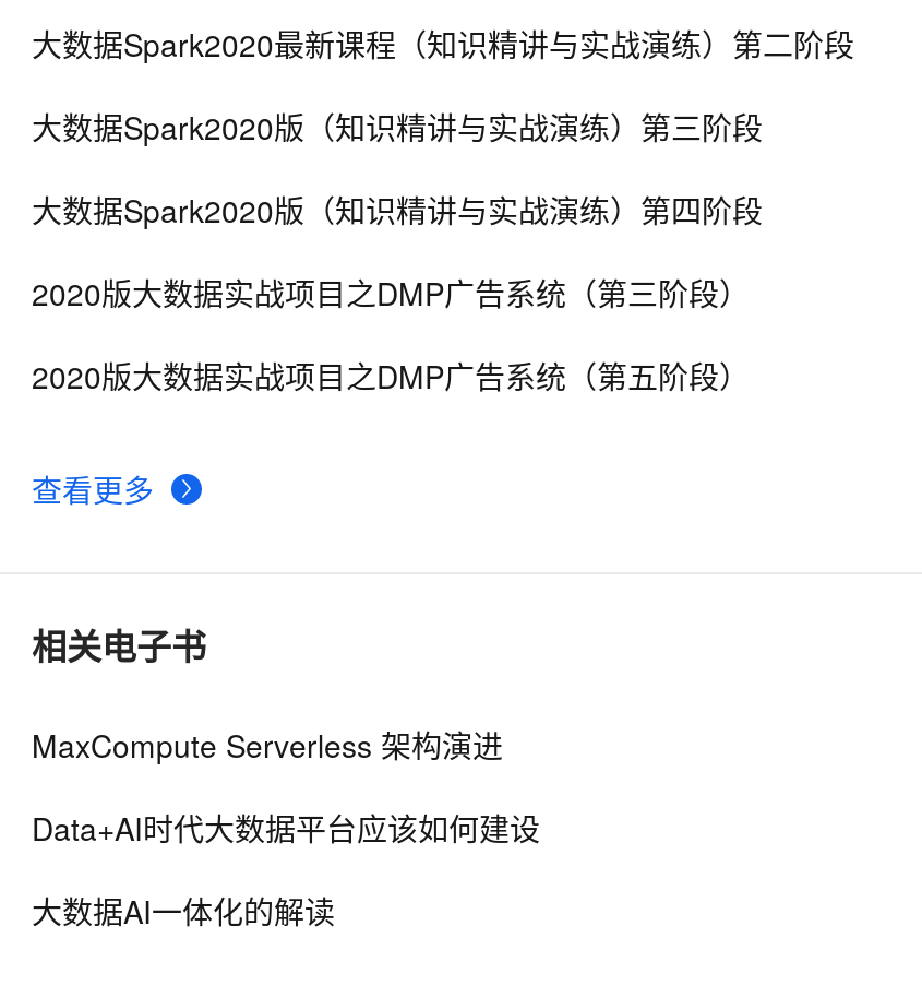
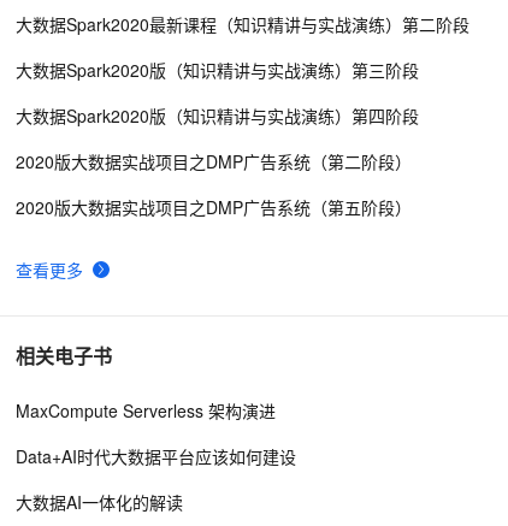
[32,271,750,315] 2020版大数据实战项目之DMP广告系统（第三阶段） -> [16,149,412,173] 2020版大数据实战项目之DMP广告系统（第二阶段）

